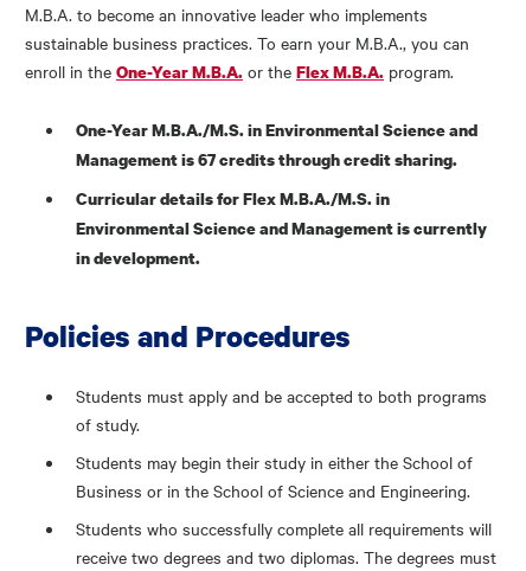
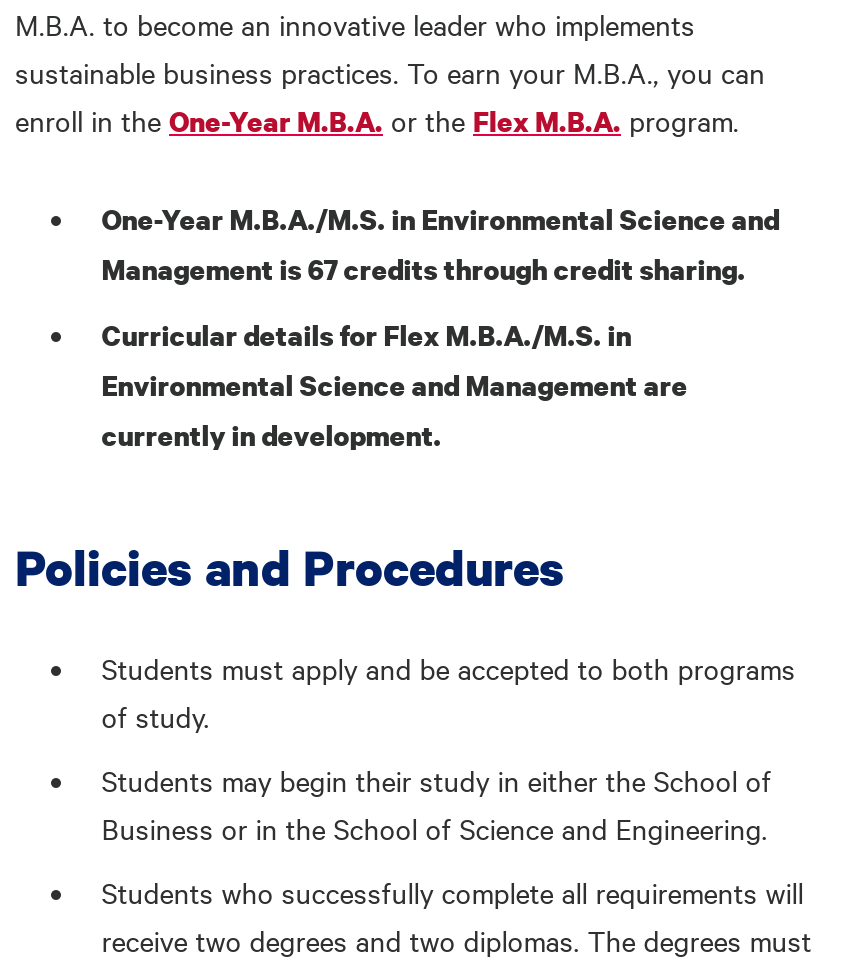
[76,217,487,269] Environmental Science and Management is currently | in development. -> [101,366,687,454] Environmental Science and Management are | currently in development.

